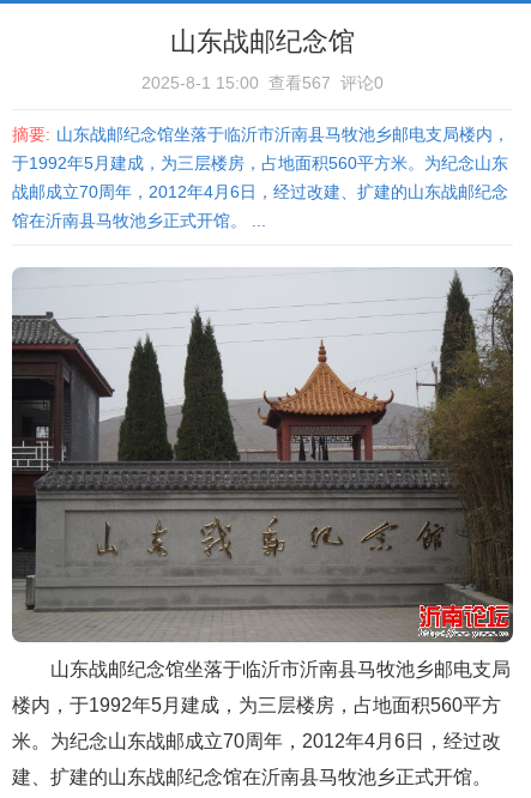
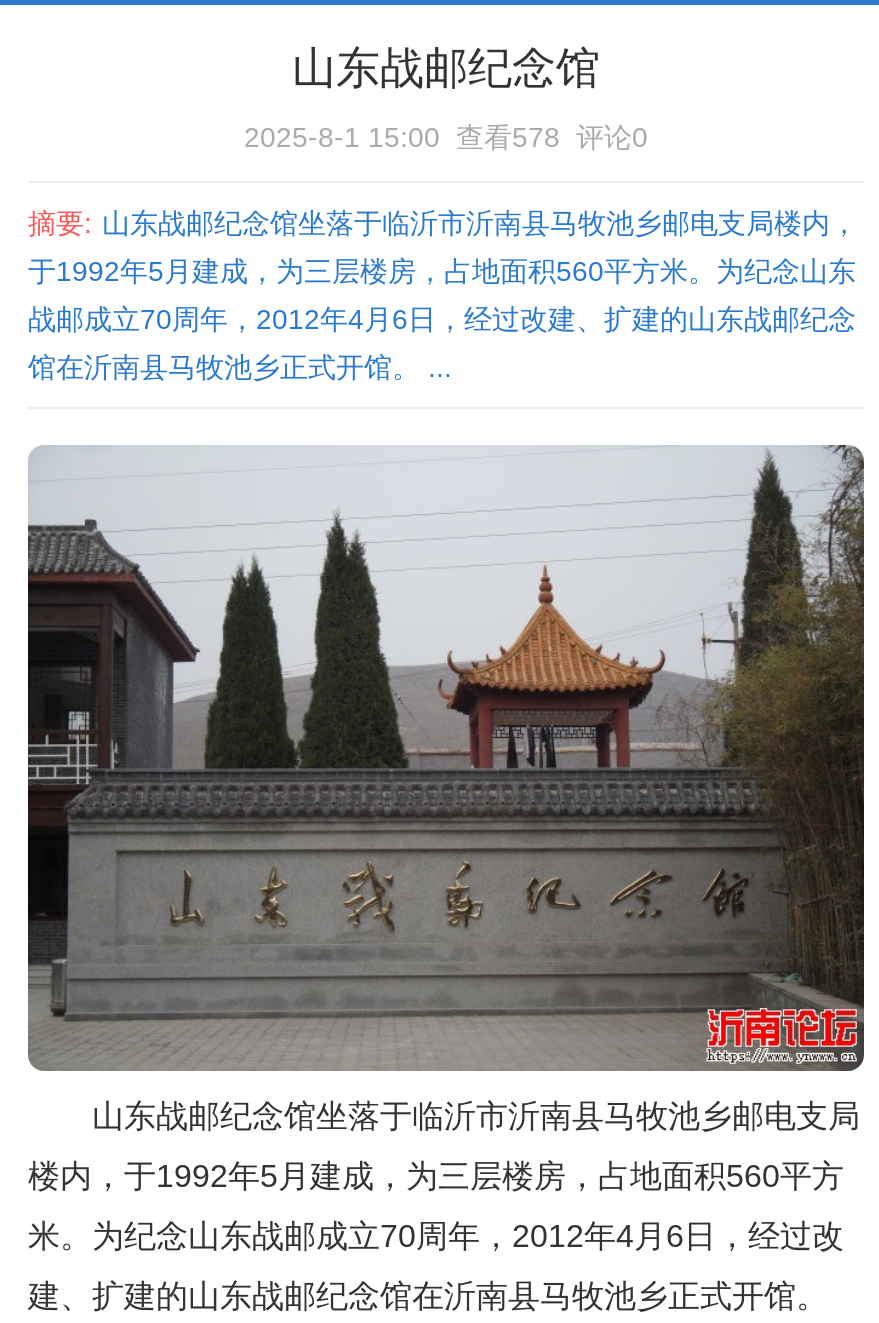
[141,73,384,92] 2025-8-1 15:00 查看567 评论0 -> [244,121,648,153] 2025-8-1 15:00 查看578 评论0

